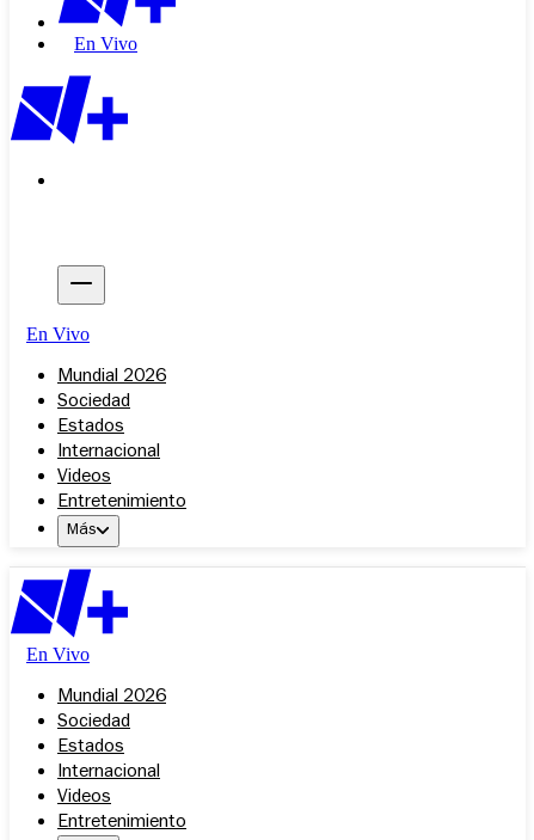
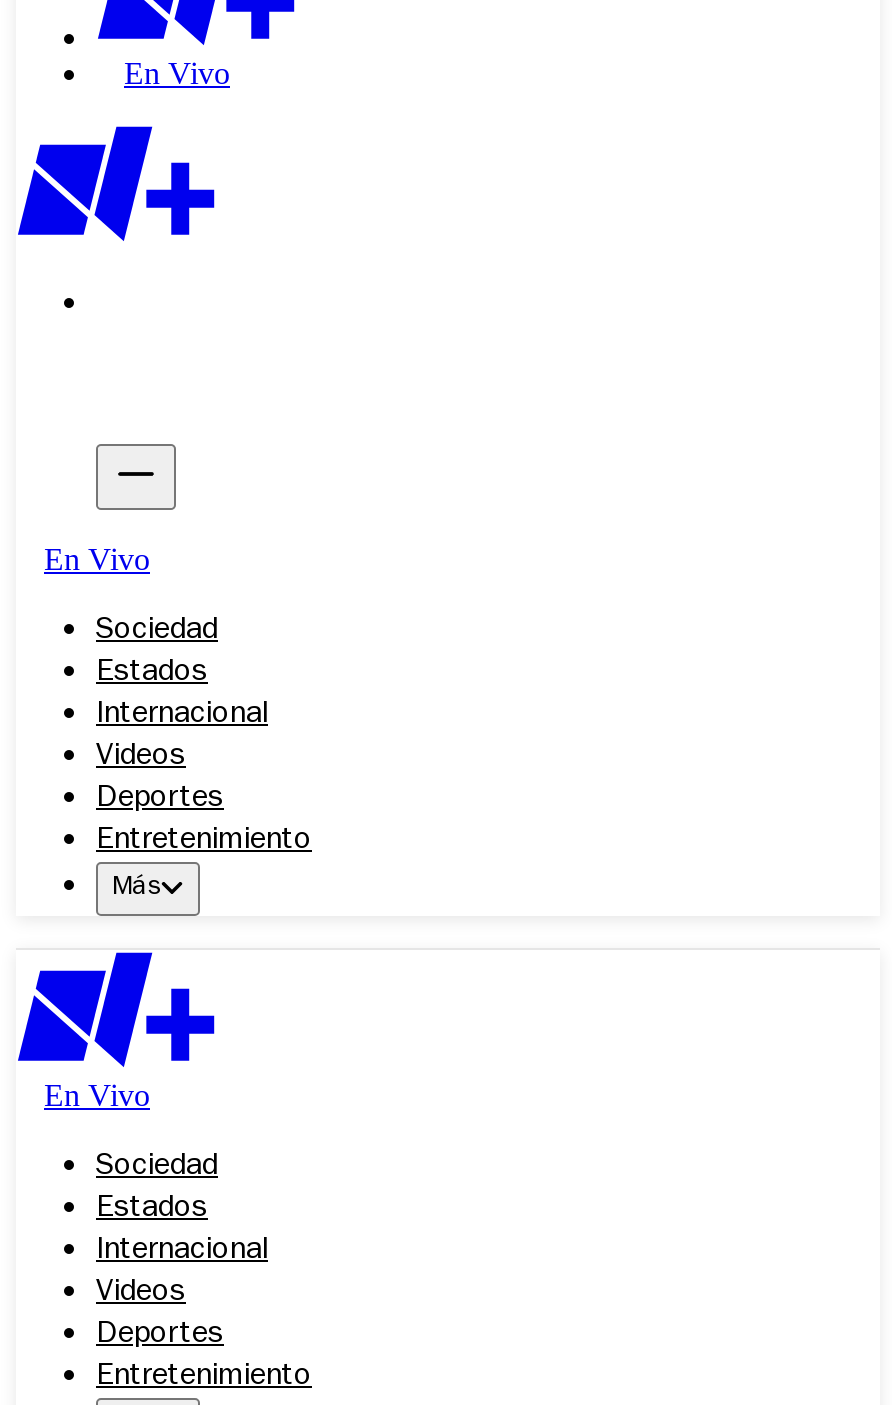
[57,368,166,387] Mundial 2026 -> none
moved [57,393,160,488] -> [96,616,268,774]: Sociedad | Estados | Internacional | Videos
none -> [96,784,224,816] Deportes
[57,688,166,707] Mundial 2026 -> none
moved [57,713,160,808] -> [96,1152,268,1310]: Sociedad | Estados | Internacional | Videos
none -> [96,1320,224,1352] Deportes

